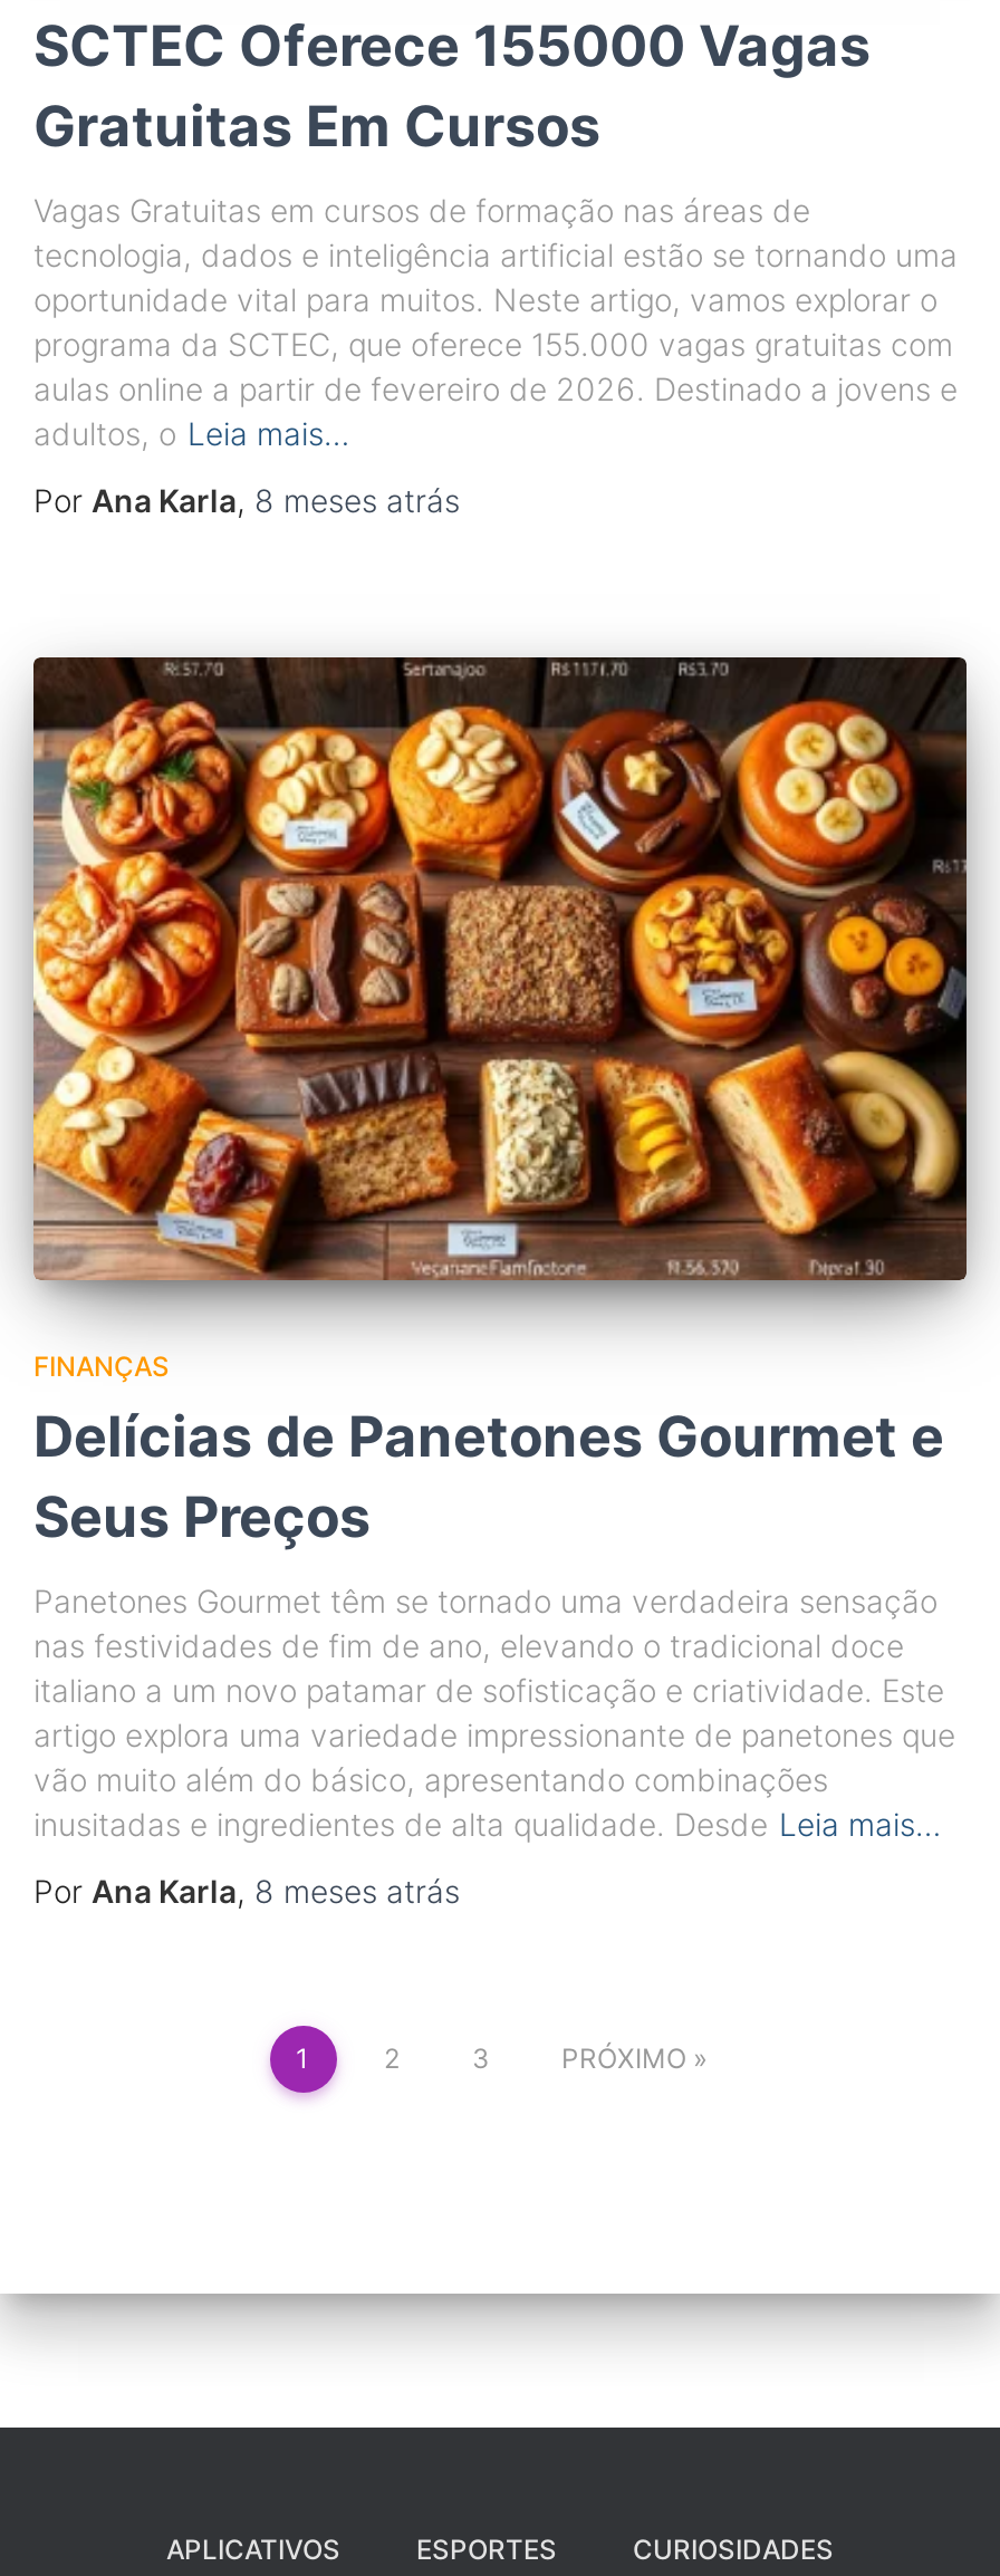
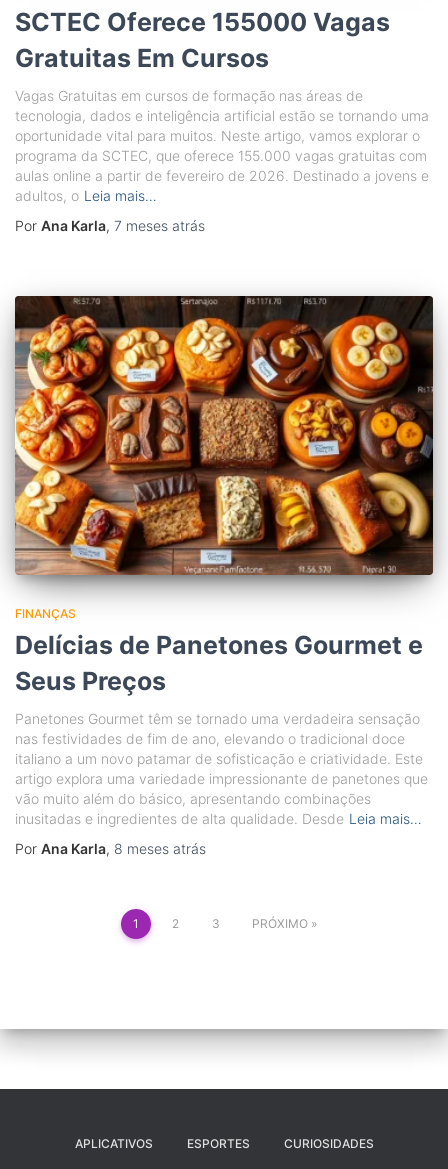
[33,481,460,519] Por Ana Karla, 8 meses atrás -> [15,217,205,234] Por Ana Karla, 7 meses atrás

